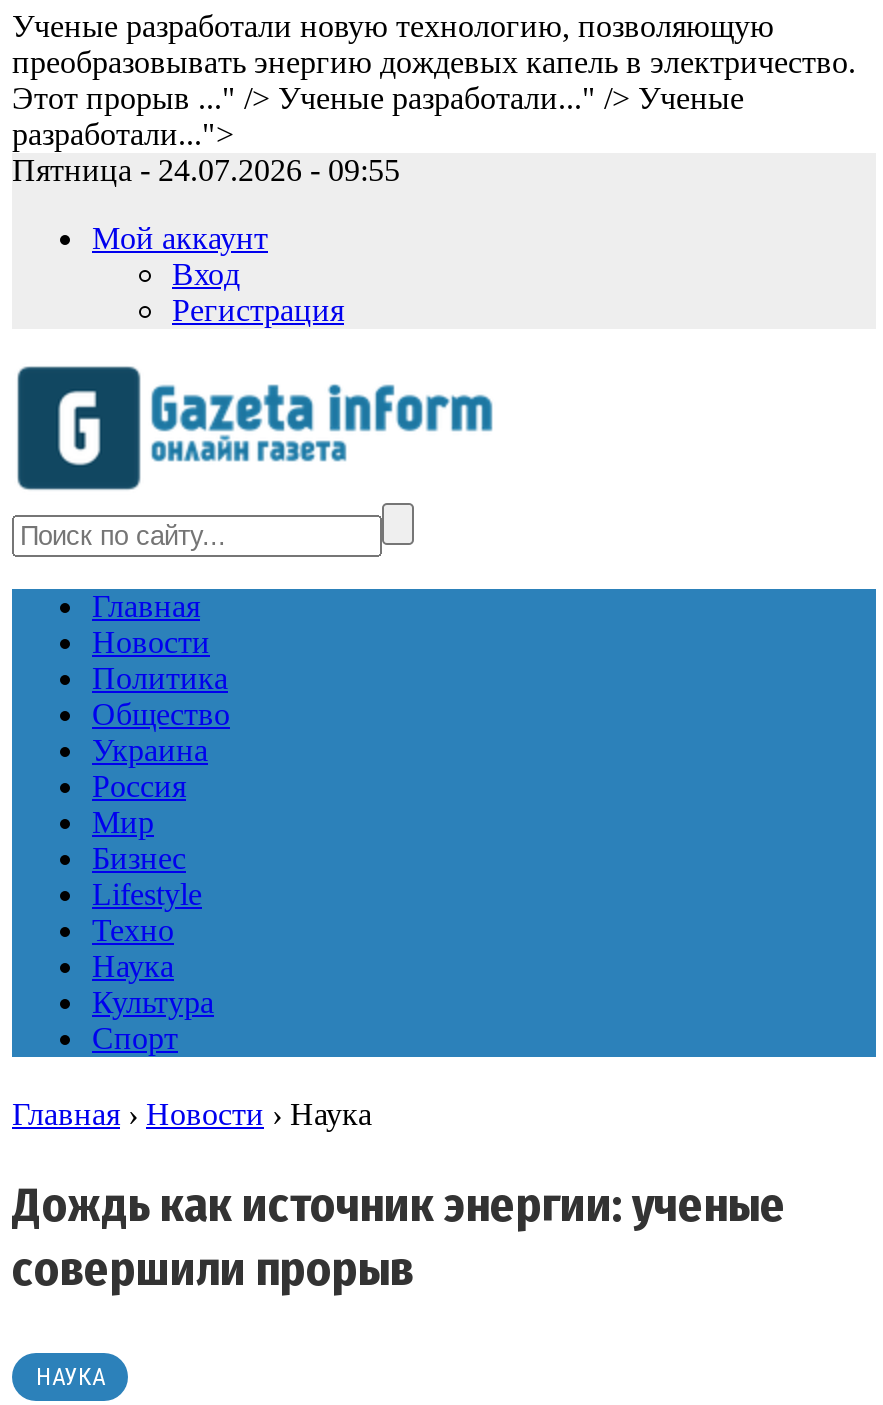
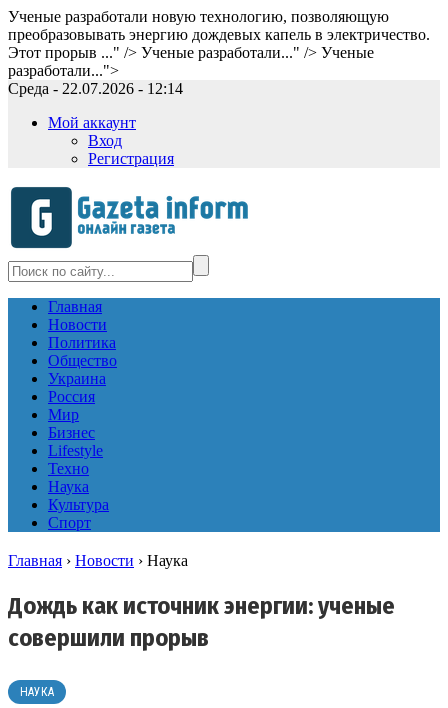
[12,153,400,187] Пятница - 24.07.2026 - 09:55 -> [8,80,183,97] Среда - 22.07.2026 - 12:14

